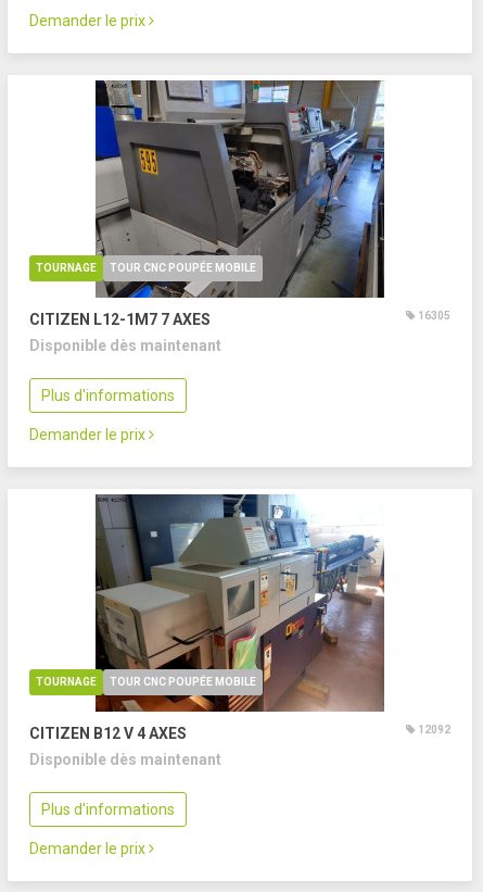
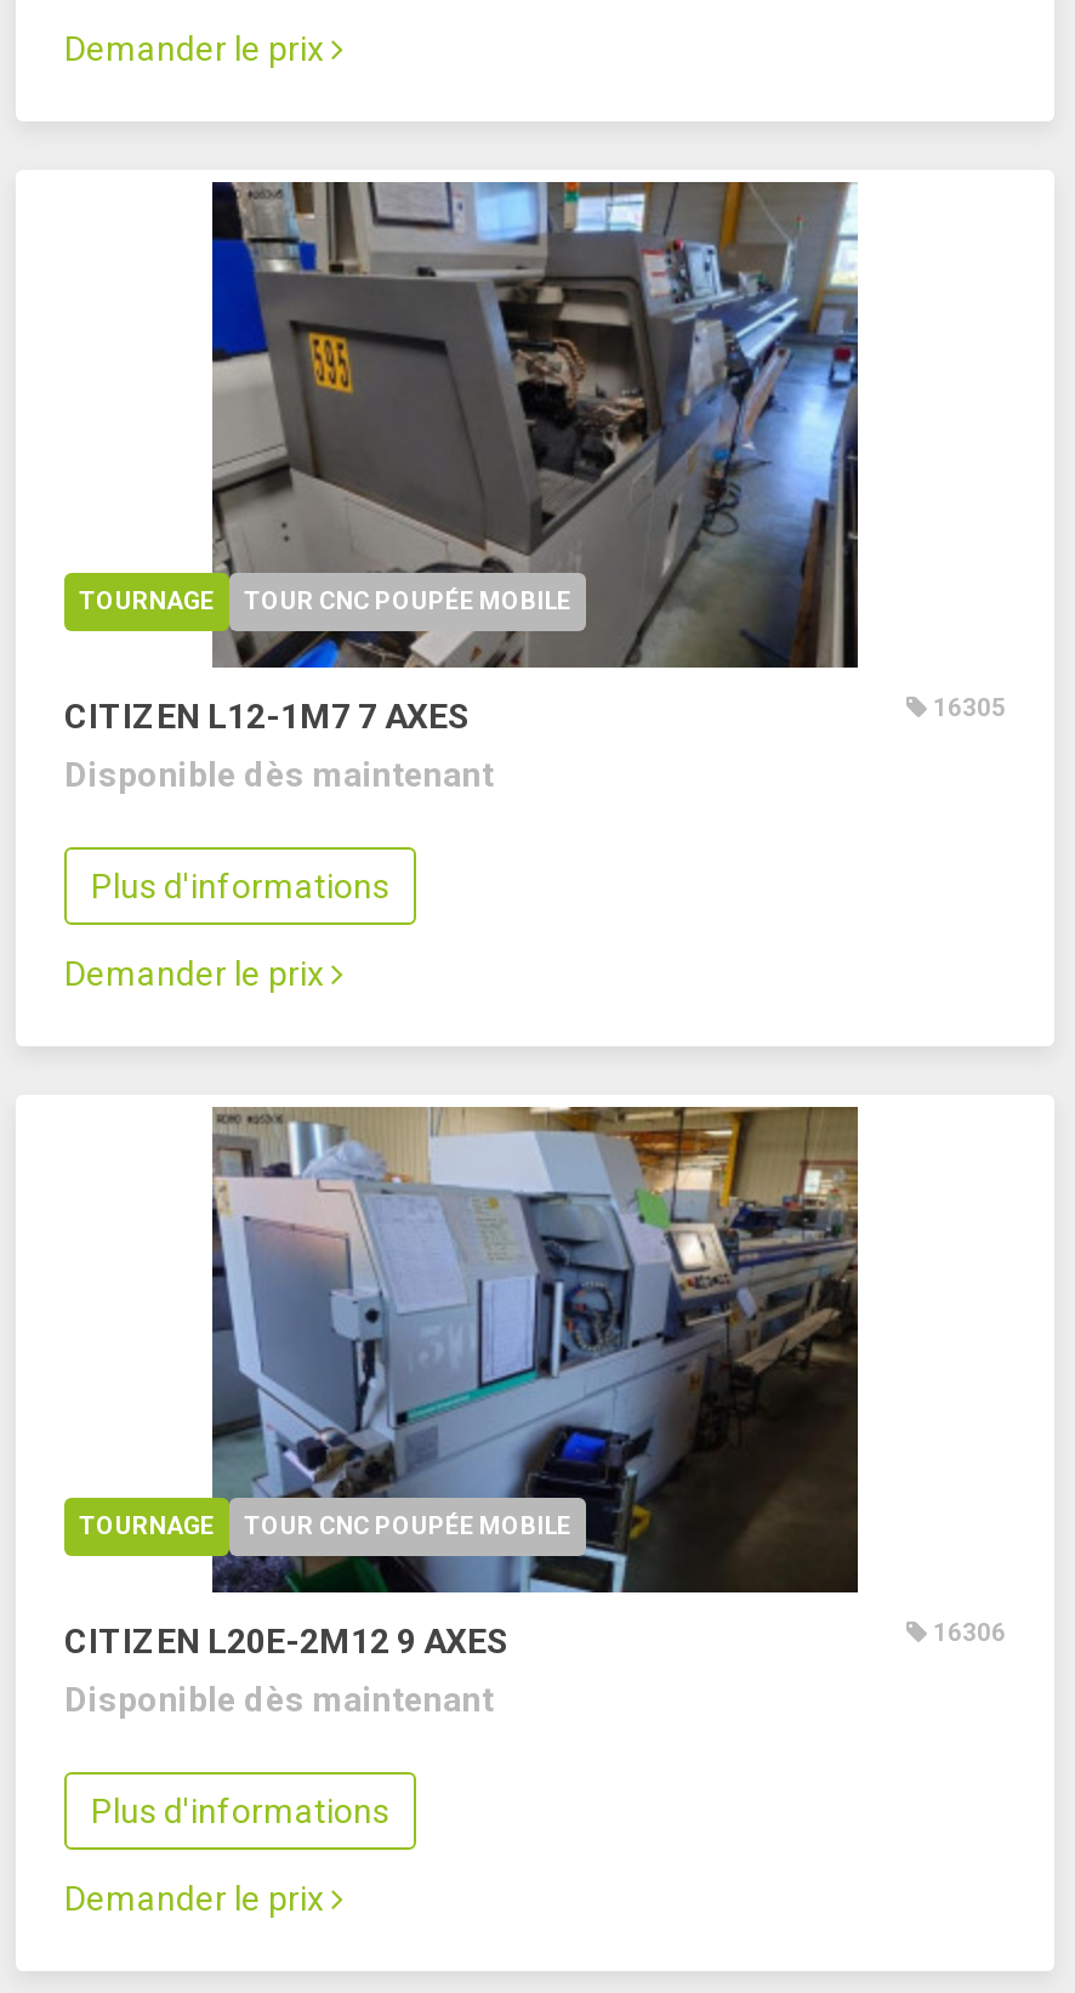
[29,493,450,742] [image] | CITIZEN B12 V 4 AXES | 12092 -> [64,1105,1006,1660] [image] | CITIZEN L20E-2M12 9 AXES | 16306

